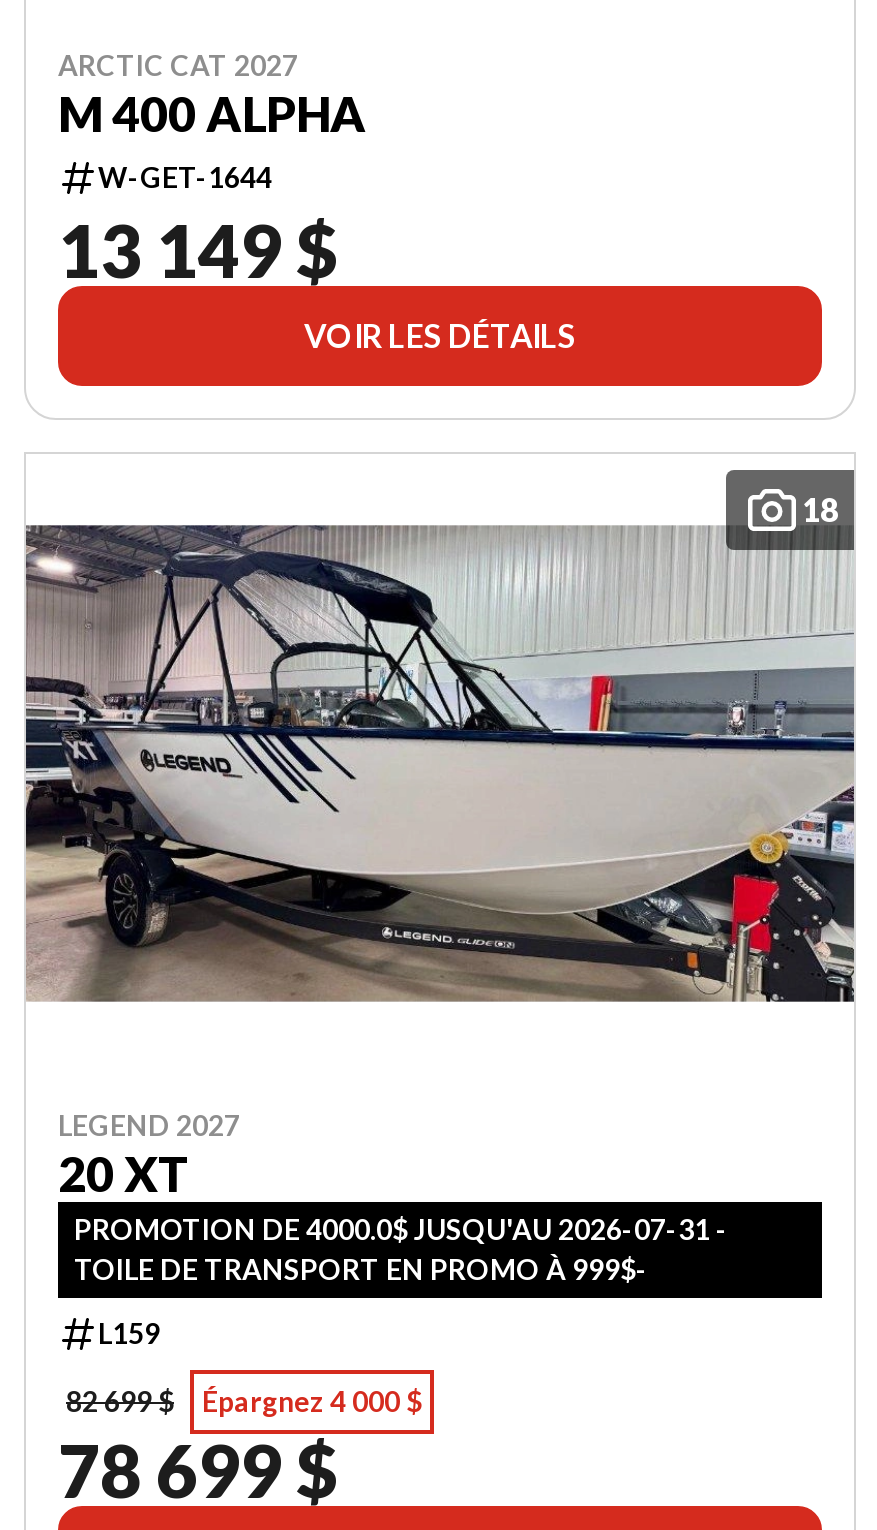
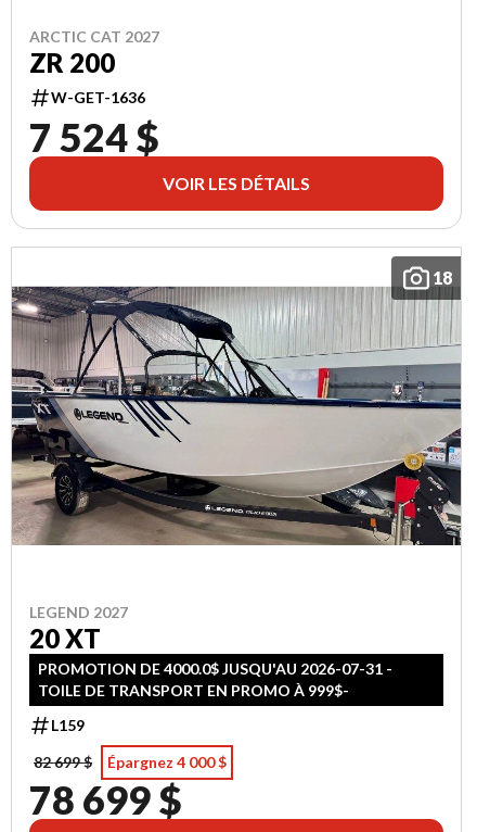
[58,83,366,293] M 400 ALPHA | W-GET-1644 | 13 149 $ -> [29,46,159,160] ZR 200 | W-GET-1636 | 7 524 $

